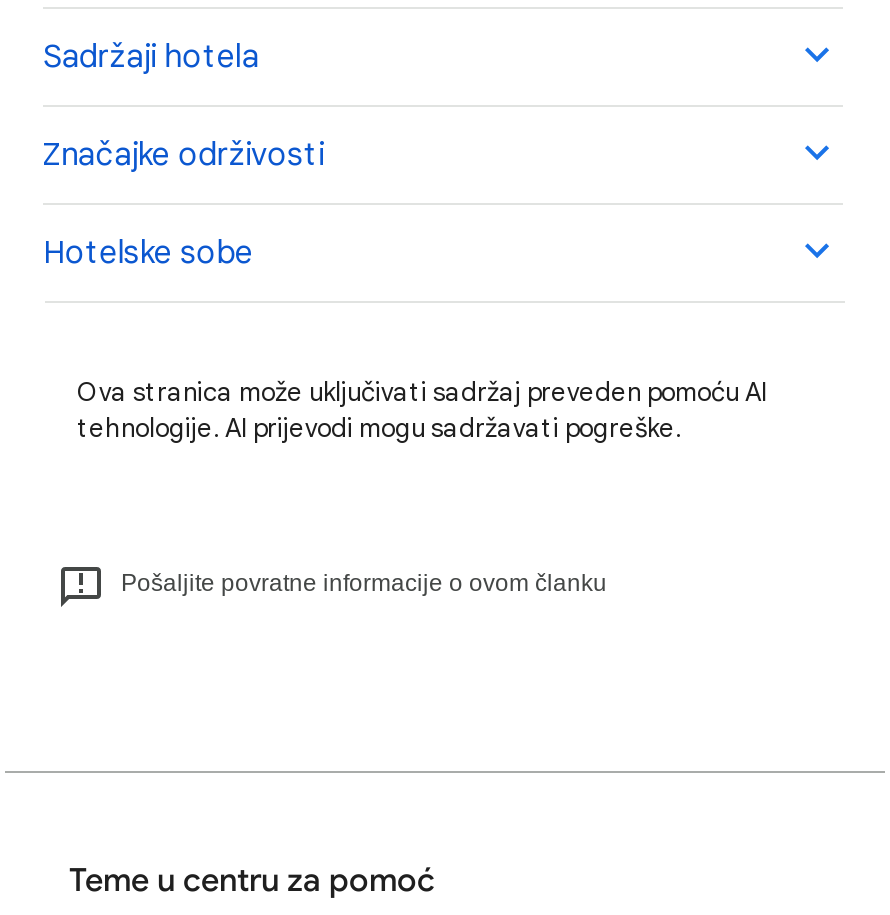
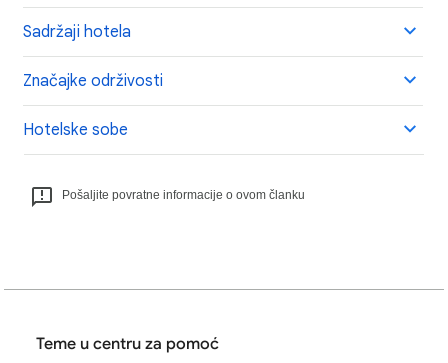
[77,375,767,445] Ova stranica može uključivati sadržaj preveden pomoću AI | tehnologije. AI prijevodi mogu sadržavati pogreške. -> none

